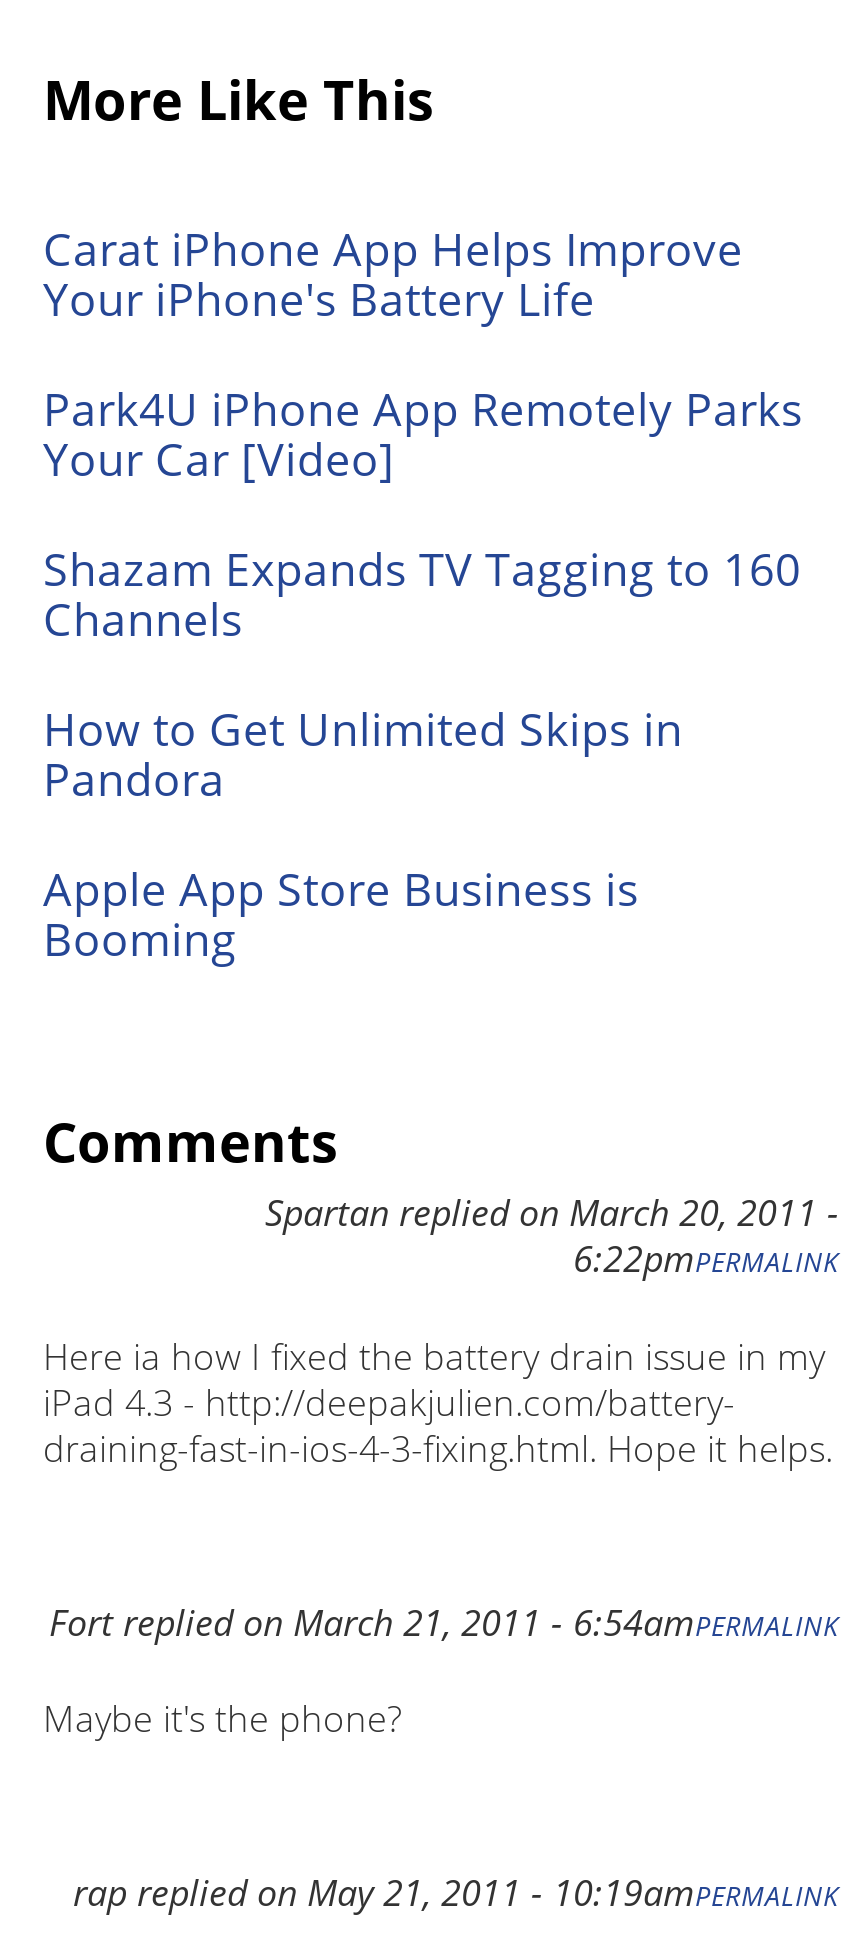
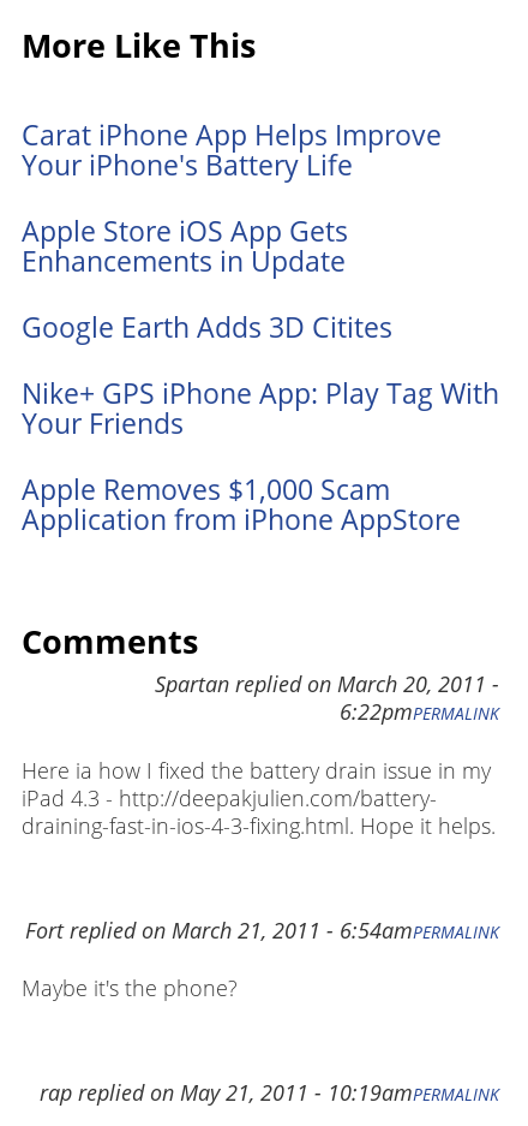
[43,377,803,489] Park4U iPhone App Remotely Parks | Your Car [Video] -> [22,212,348,279] Apple Store iOS App Gets | Enhancements in Update
[43,537,801,649] Shazam Expands TV Tagging to 160 | Channels -> [22,308,392,345] Google Earth Adds 3D Citites
[43,697,683,809] How to Get Unlimited Skips in | Pandora -> [22,374,499,442] Nike+ GPS iPhone App: Play Tag With | Your Friends
[43,857,639,969] Apple App Store Business is | Booming -> [22,470,461,538] Apple Removes $1,000 Scam | Application from iPhone AppStore

